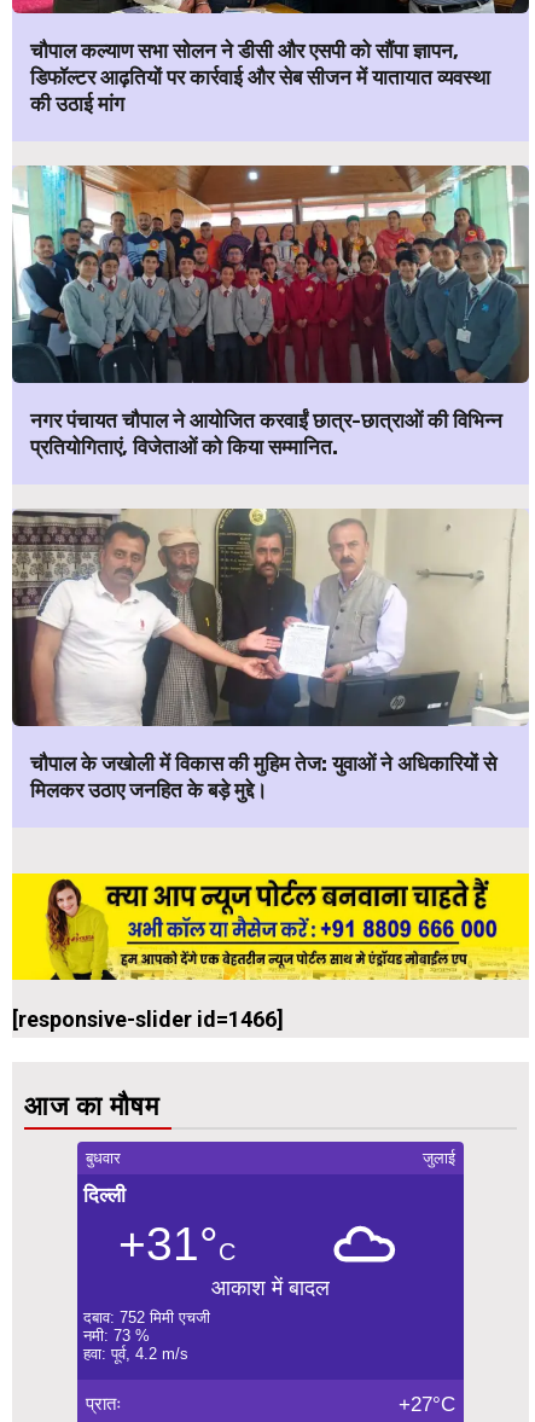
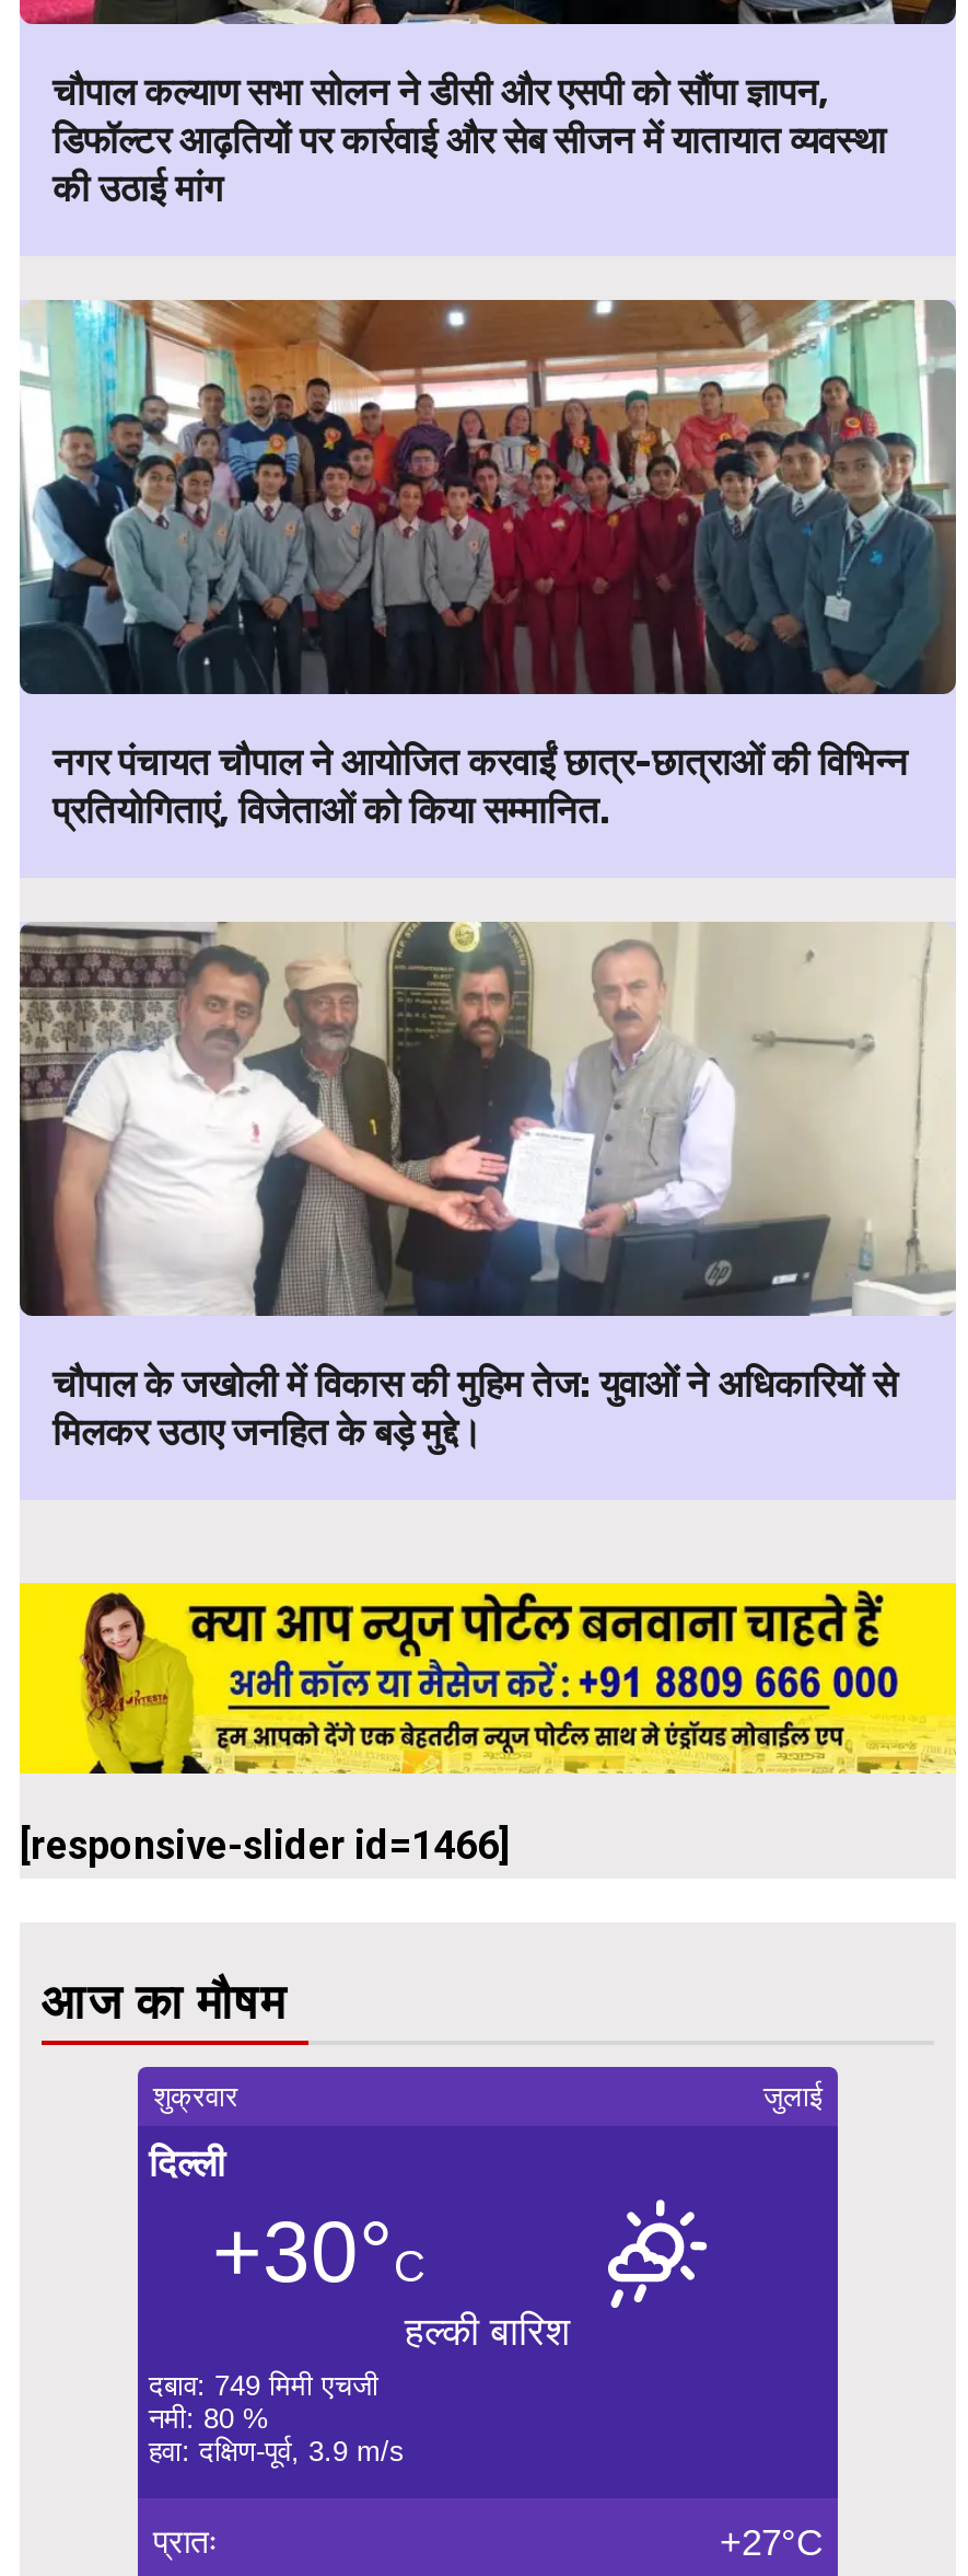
[86,1148,121,1166] बुधवार -> [153,2081,238,2114] शुक्रवार
[83,1214,396,1362] [image] | +31°C | आकाश में बादल | दबाव: 752 मिमी एचजी | नमी: 73 % | हवा: पूर्व, 4.2 m/s -> [149,2196,713,2468] [image] | +30°C | हल्की बारिश | दबाव: 749 मिमी एचजी | नमी: 80 % | हवा: दक्षिण-पूर्व, 3.9 m/s

